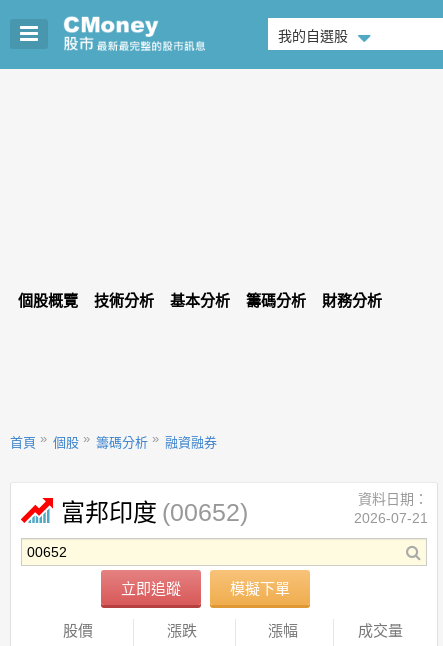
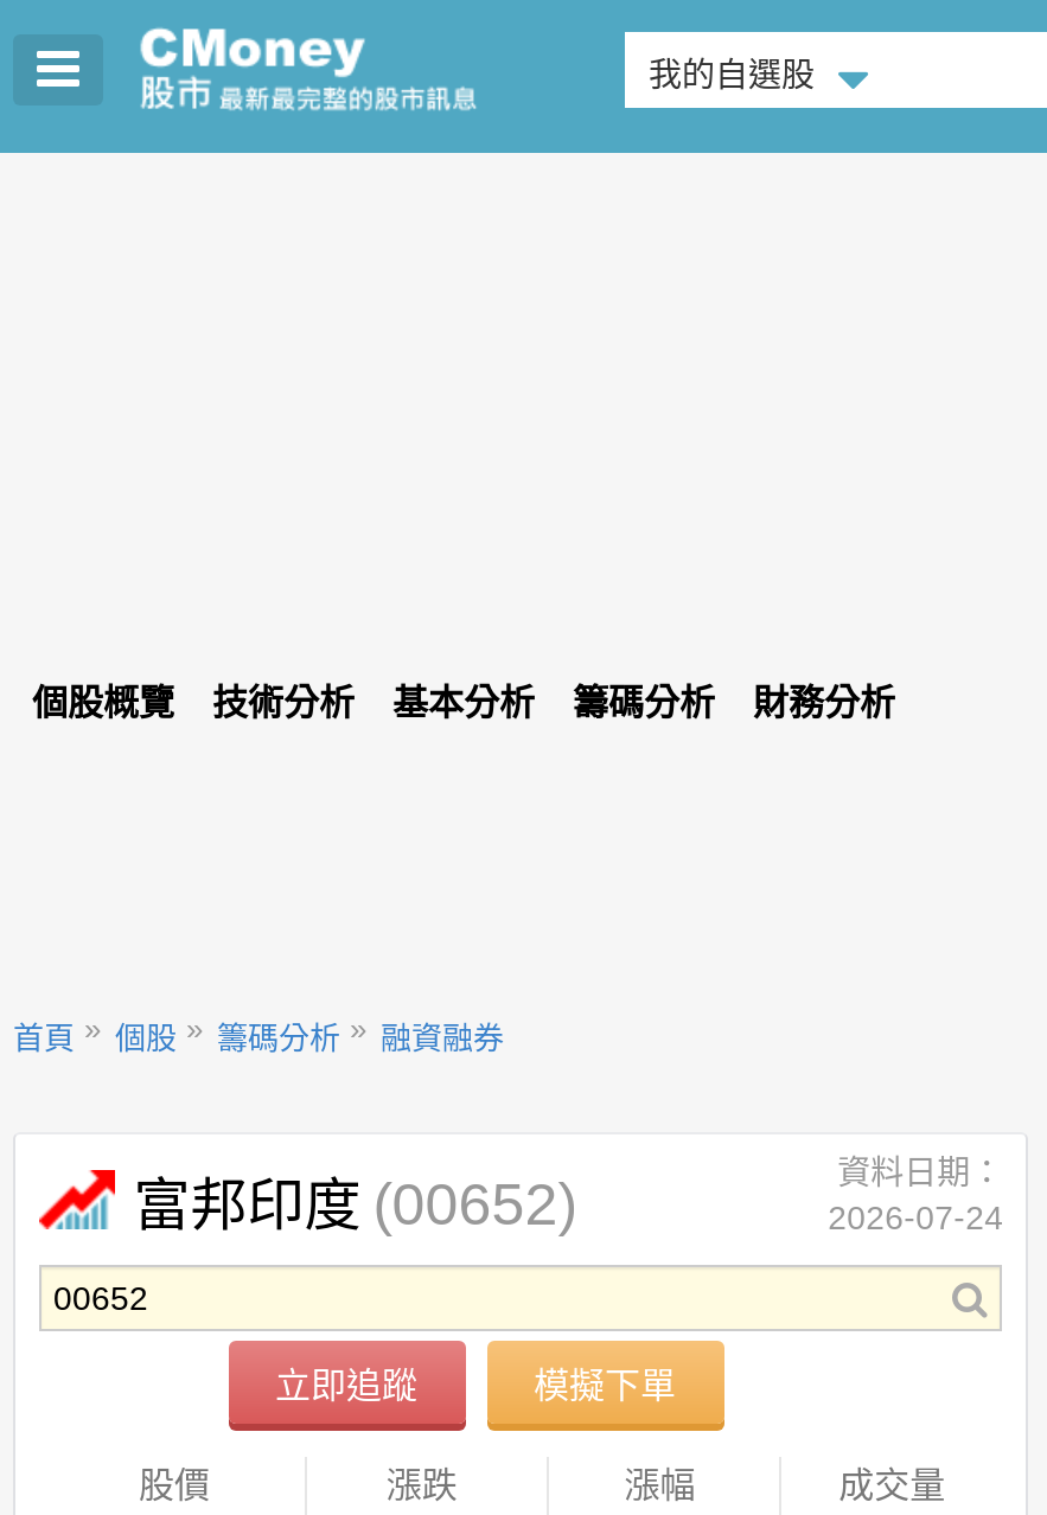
[354,510,428,526] 2026-07-21 -> [828,1199,1004,1237] 2026-07-24

